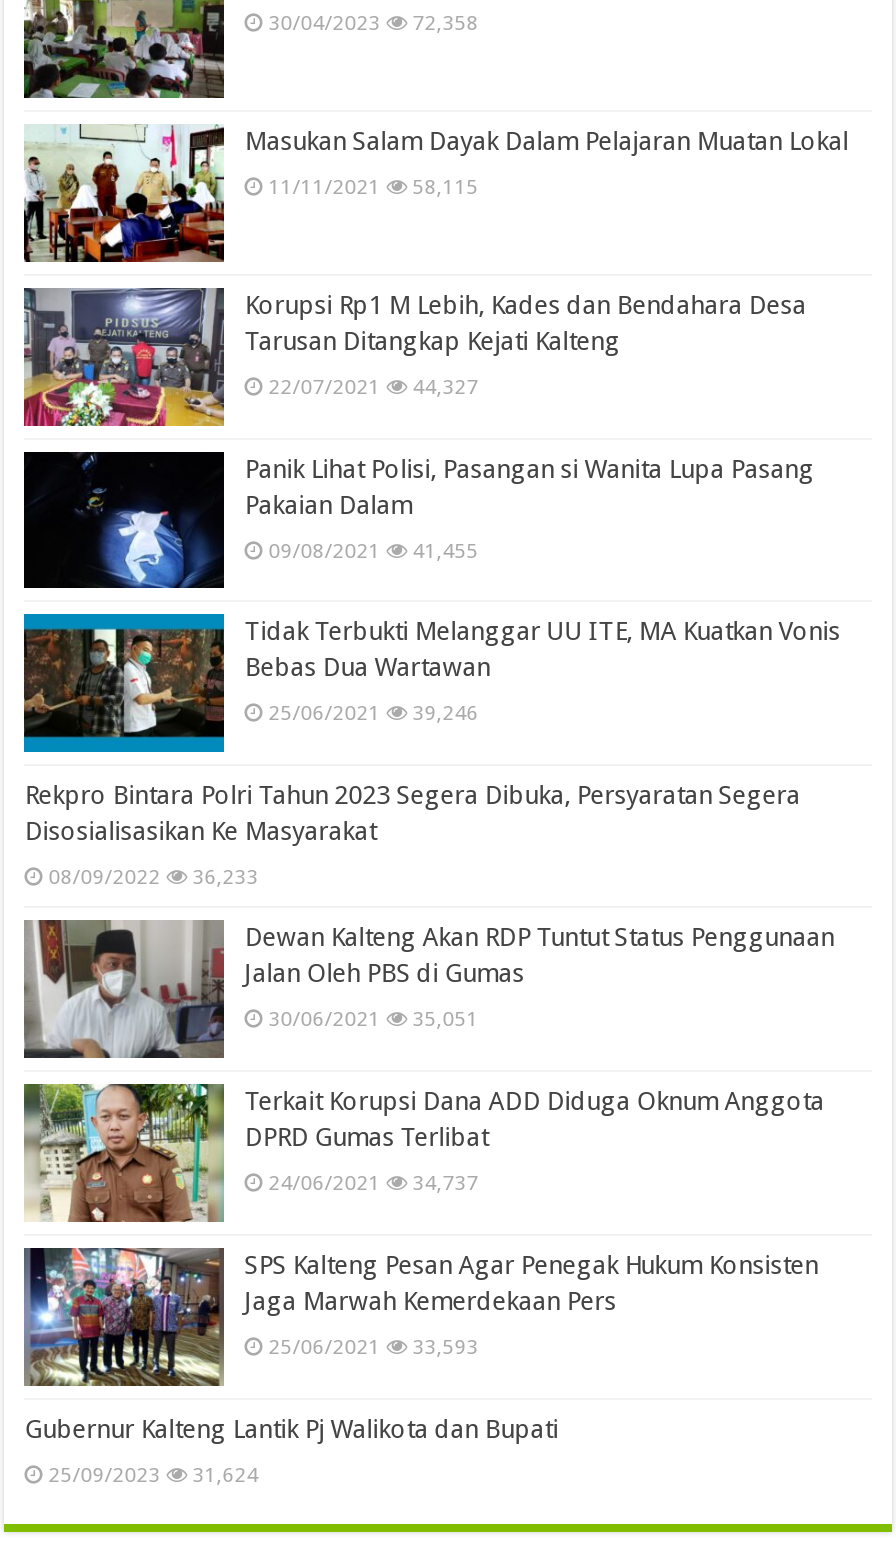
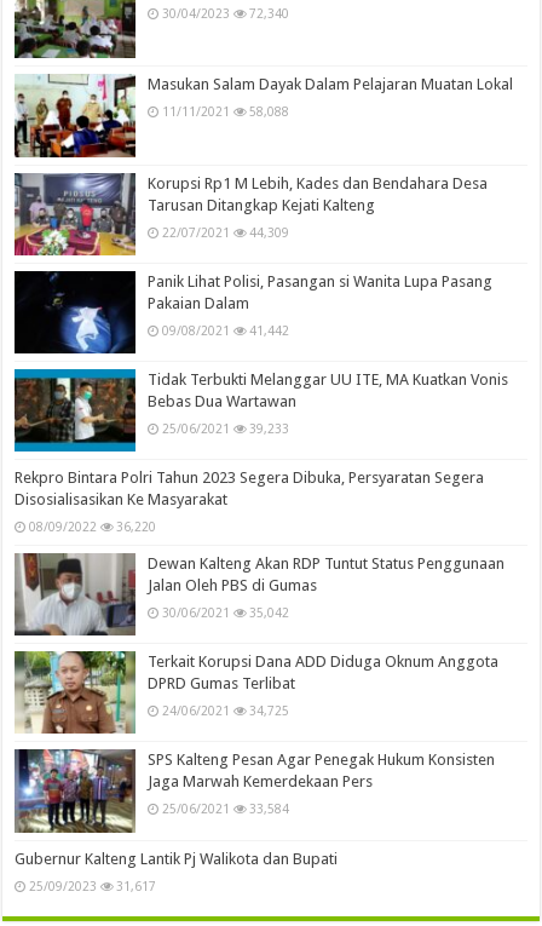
[268,10,478,34] 30/04/2023 72,358 -> [162,6,289,21] 30/04/2023 72,340
[268,174,478,198] 11/11/2021 58,115 -> [162,105,289,119] 11/11/2021 58,088
[268,374,478,398] 22/07/2021 44,327 -> [162,225,289,239] 22/07/2021 44,309
[268,537,478,561] 09/08/2021 41,455 -> [162,323,289,337] 09/08/2021 41,442
[268,701,478,725] 25/06/2021 39,246 -> [162,421,289,436] 25/06/2021 39,233
[48,864,258,888] 08/09/2022 36,233 -> [29,519,156,534] 08/09/2022 36,220
[268,1006,478,1030] 30/06/2021 35,051 -> [162,605,289,620] 30/06/2021 35,042
[268,1170,478,1194] 24/06/2021 34,737 -> [162,704,289,718] 24/06/2021 34,725
[268,1334,478,1358] 25/06/2021 33,593 -> [162,802,289,816] 25/06/2021 33,584
[48,1461,258,1485] 25/09/2023 31,624 -> [29,878,156,893] 25/09/2023 31,617

